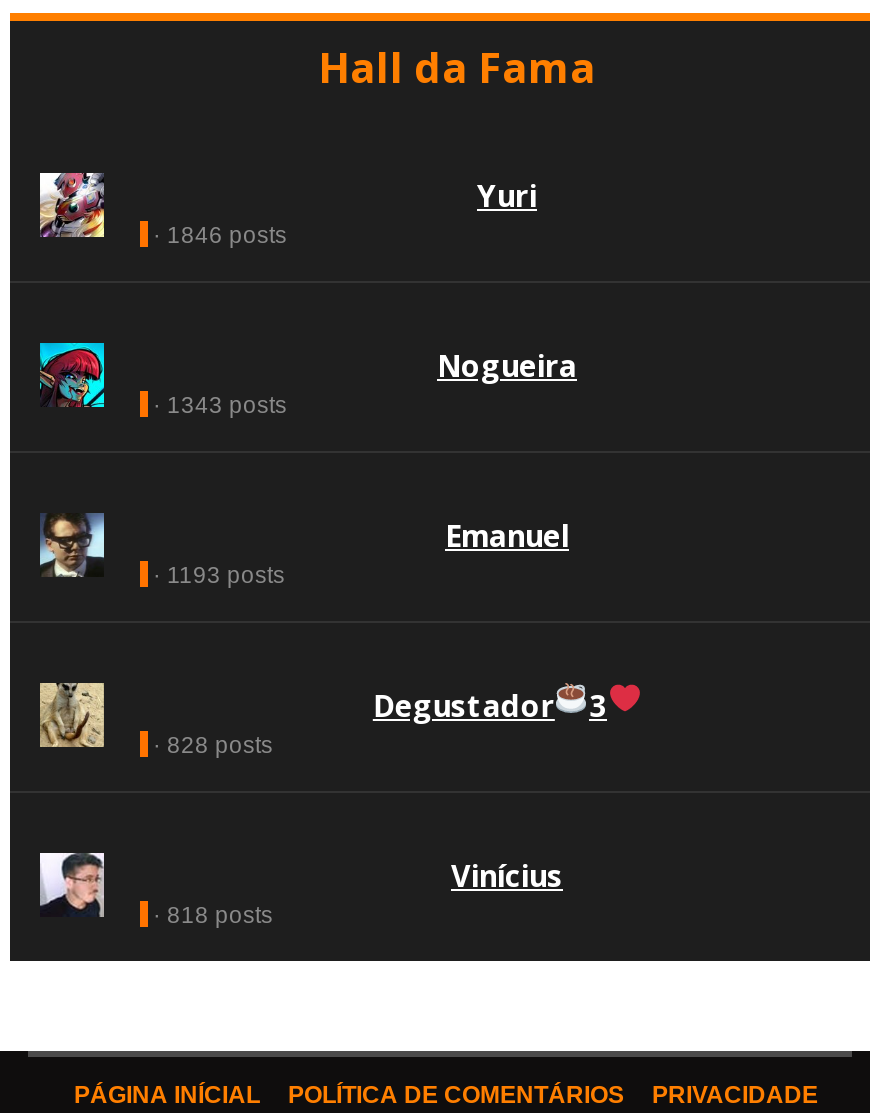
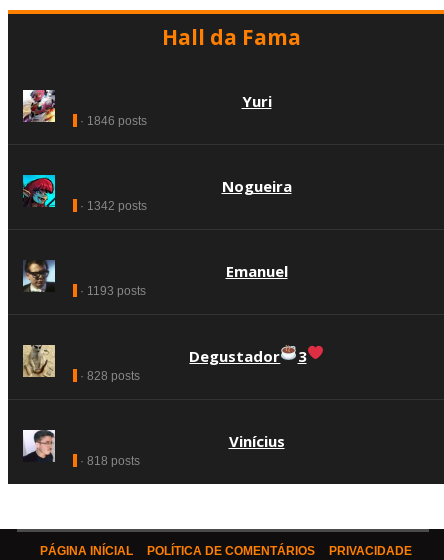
[147,392,287,418] · 1343 posts -> [76,199,146,212] · 1342 posts

